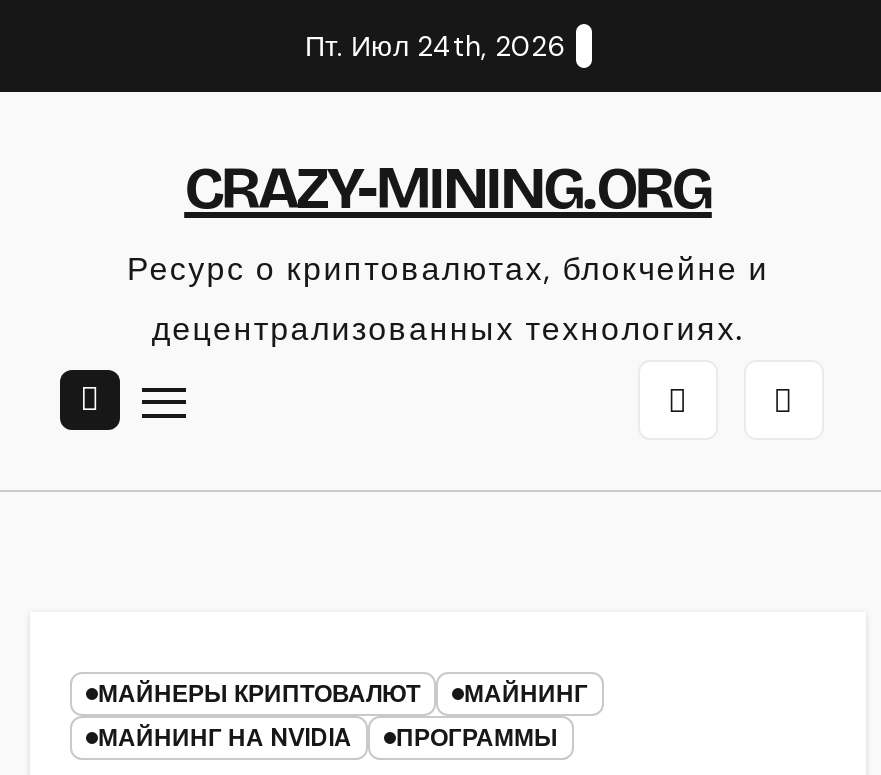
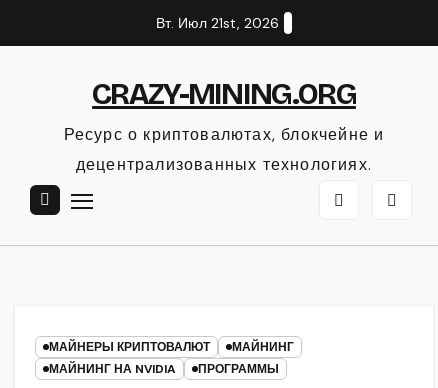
[305,28,565,64] Пт. Июл 24th, 2026 -> [156,14,279,32] Вт. Июл 21st, 2026

